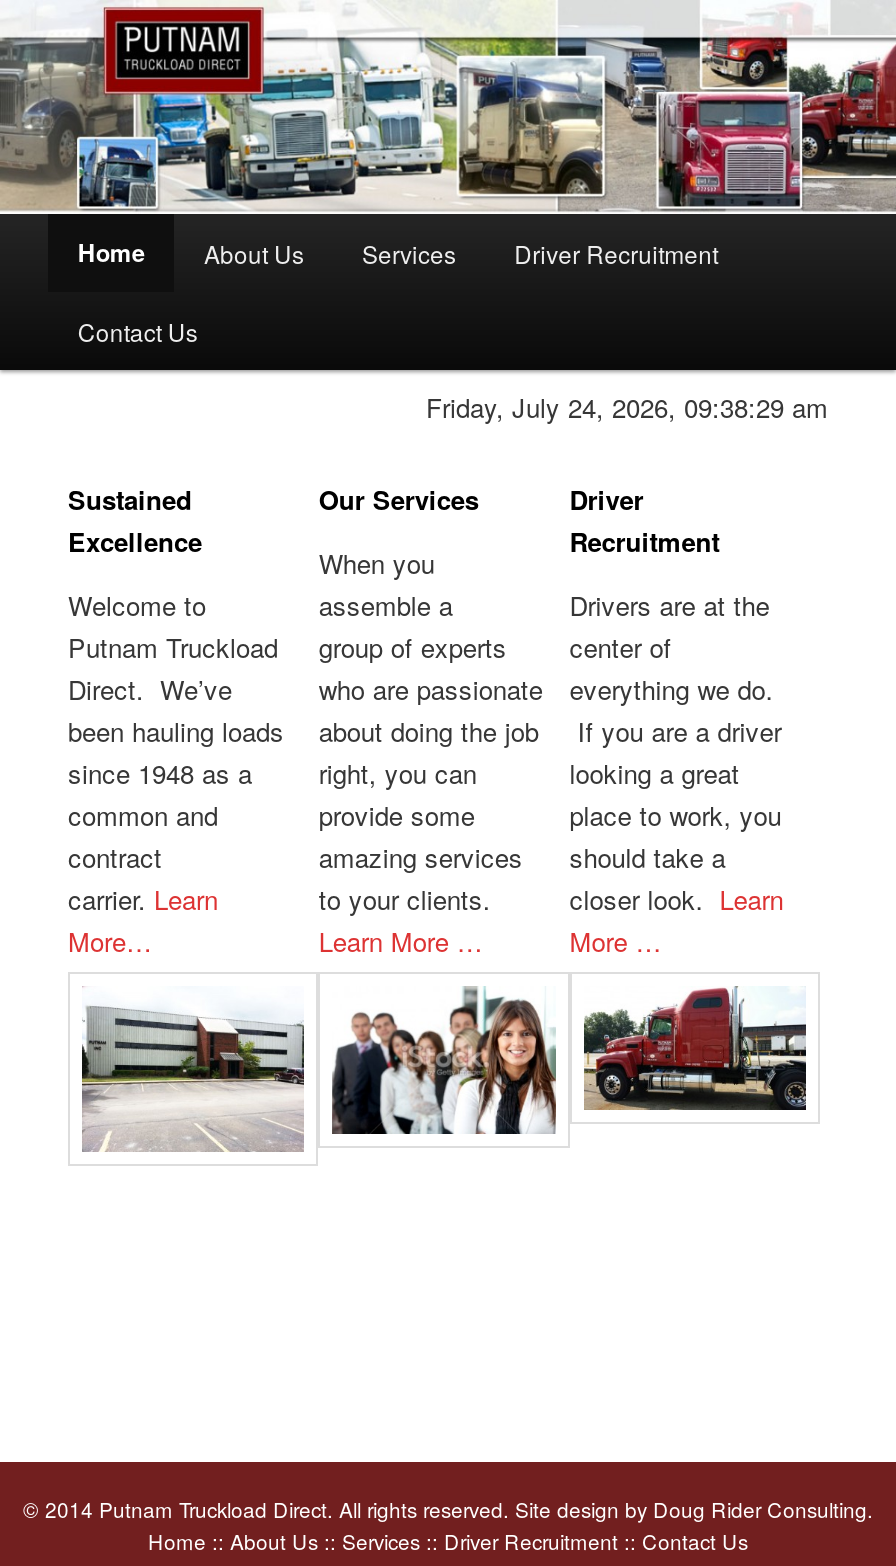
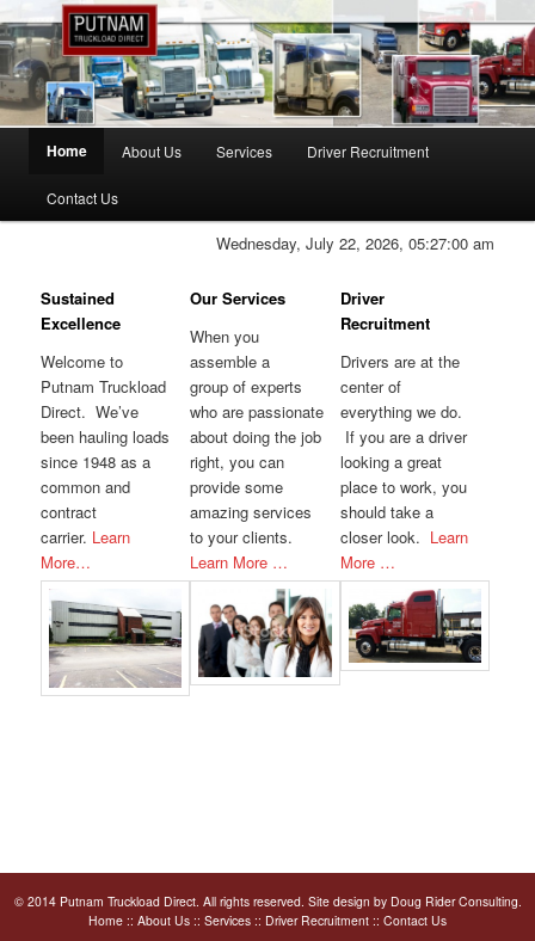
[426,388,828,426] Friday, July 24, 2026, 09:38:29 am -> [216,232,494,255] Wednesday, July 22, 2026, 05:27:00 am

